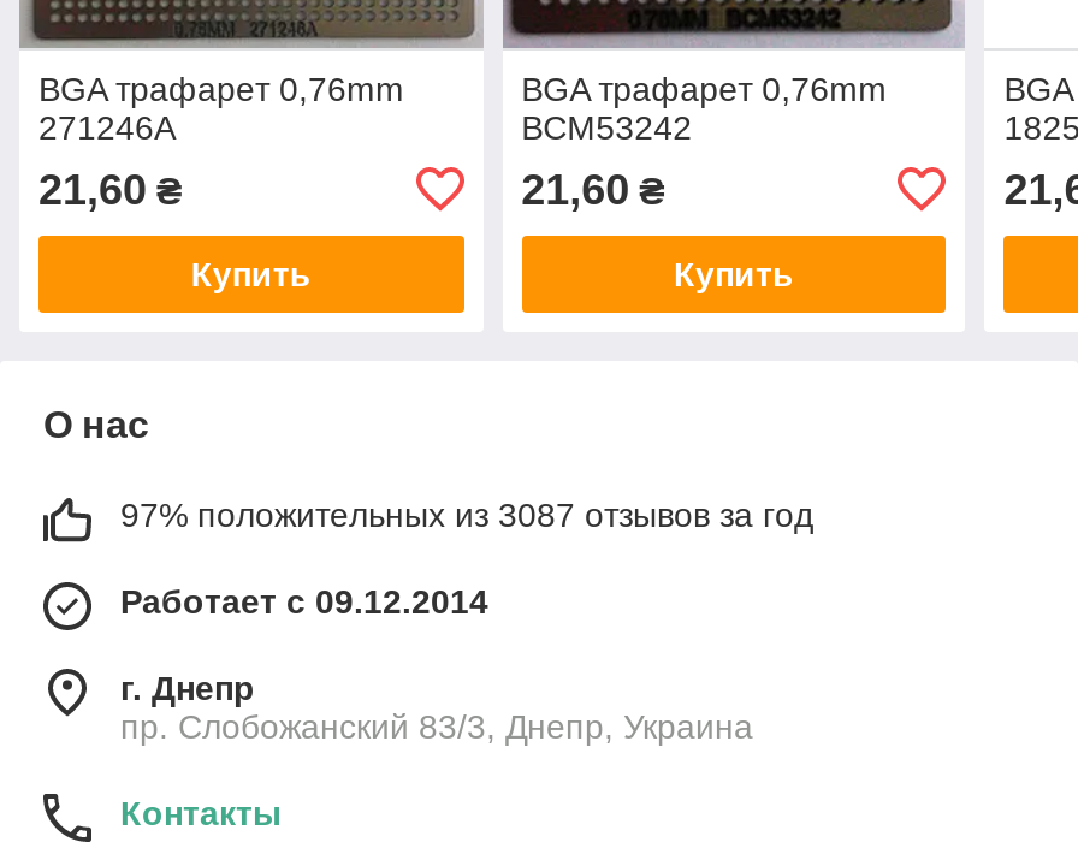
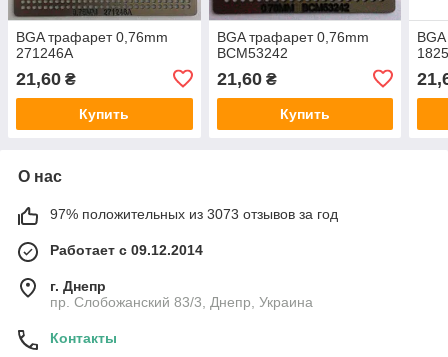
[120,495,813,534] 97% положительных из 3087 отзывов за год -> [50,206,338,222] 97% положительных из 3073 отзывов за год

